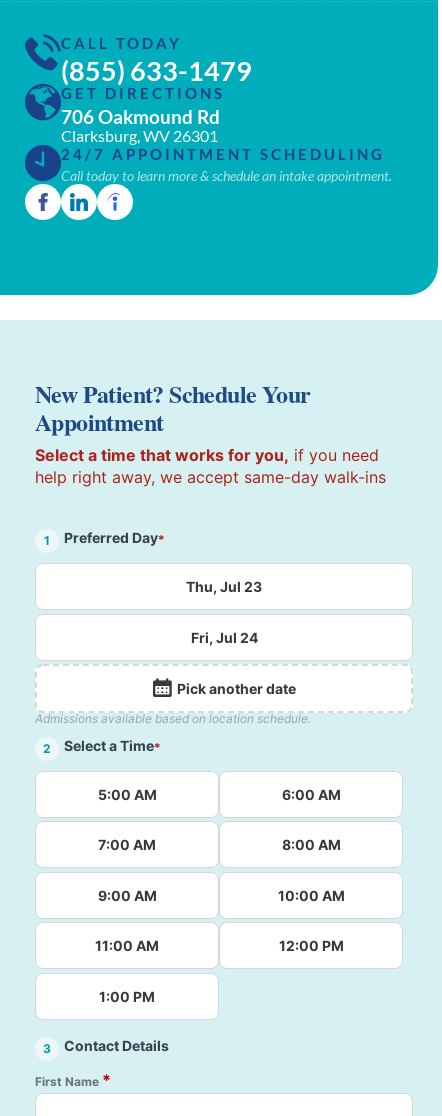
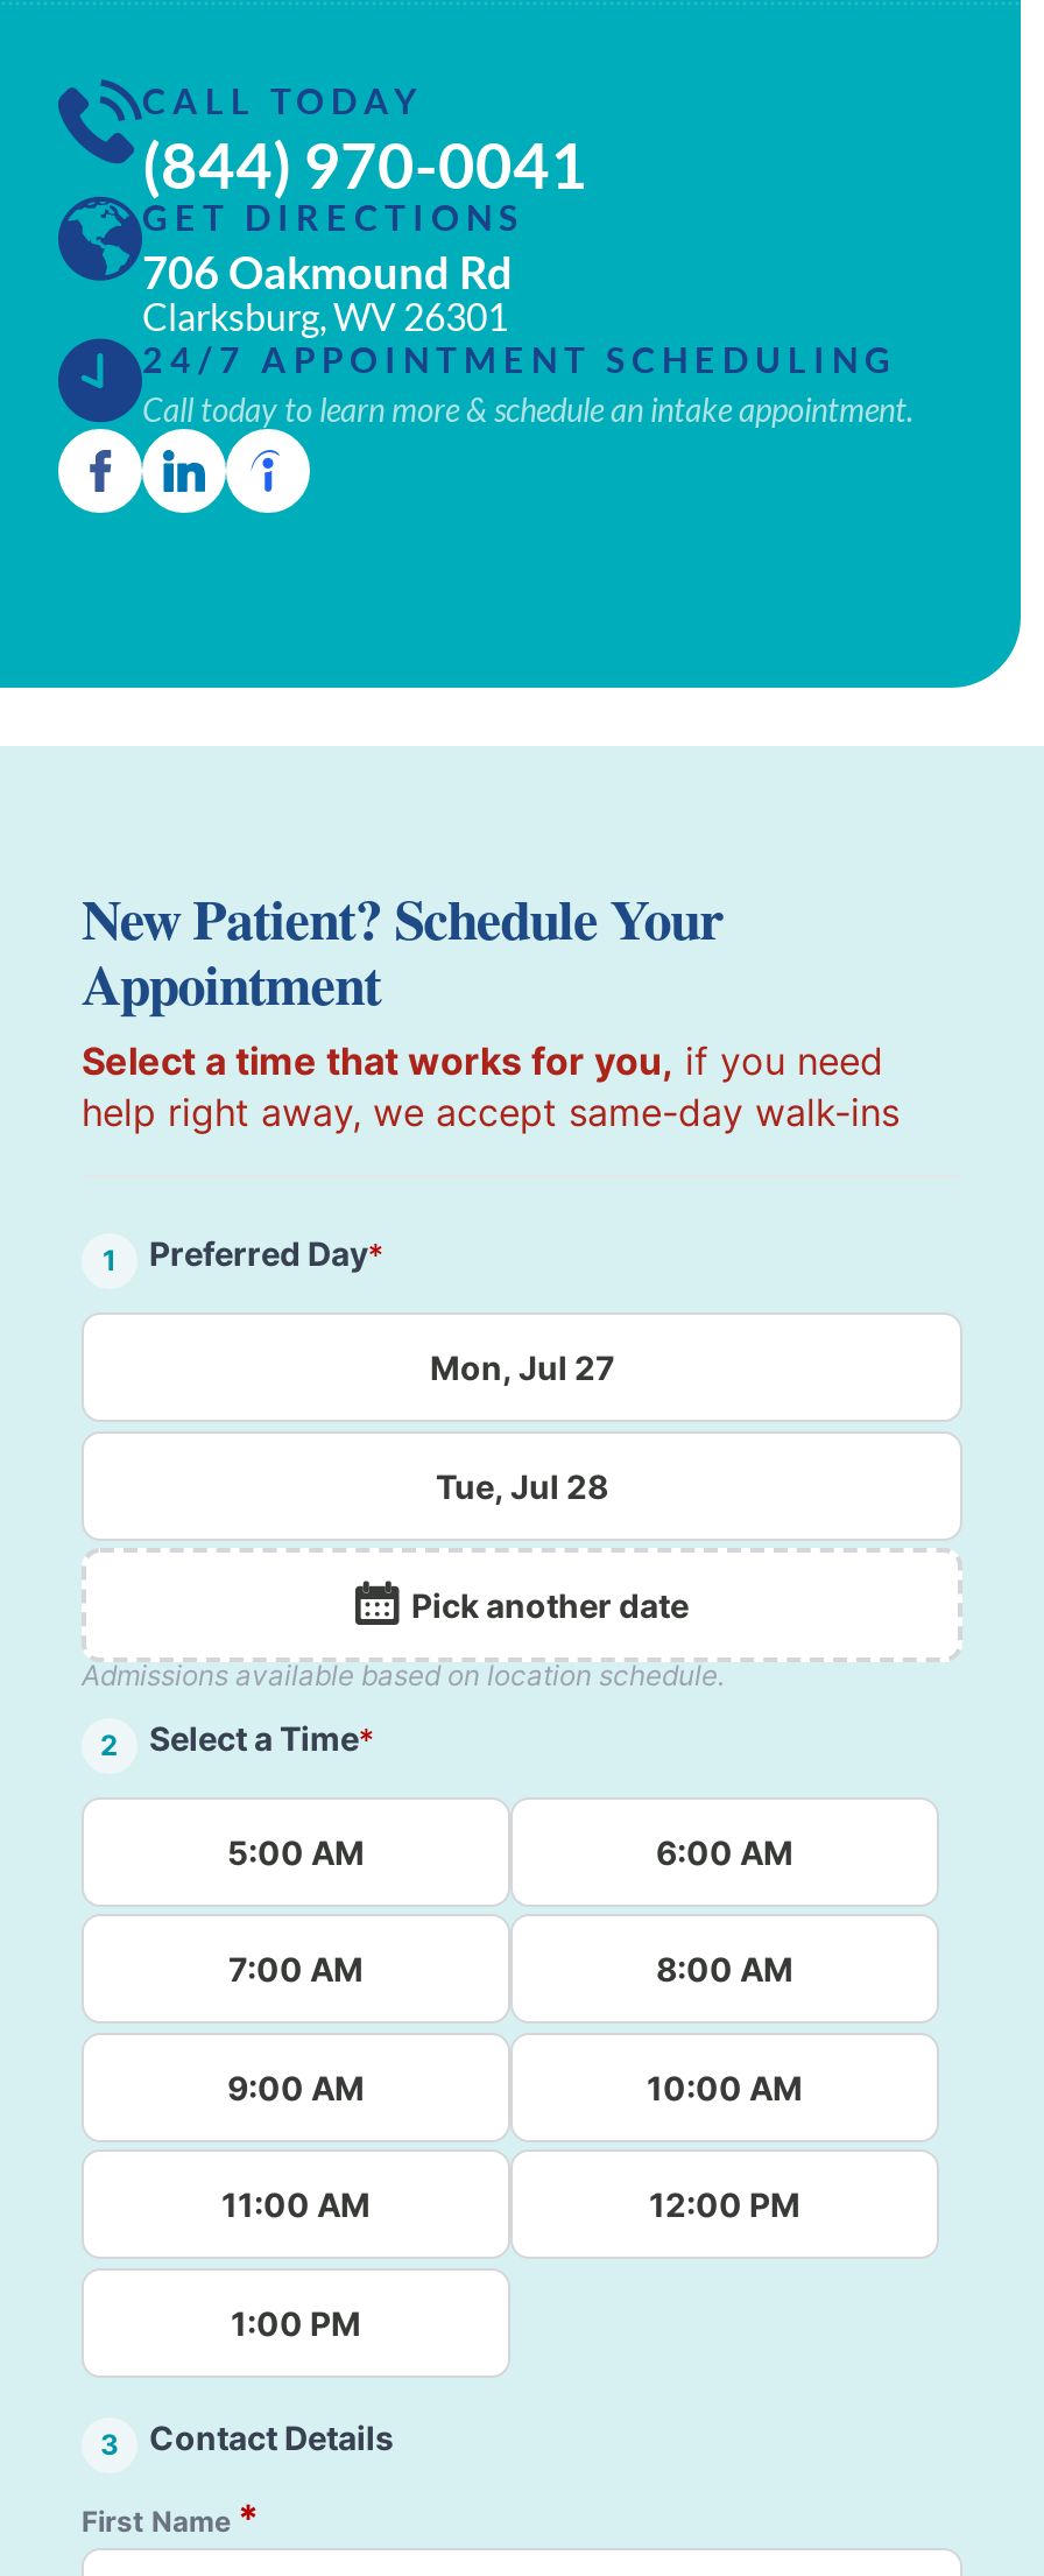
[61,54,252,87] (855) 633-1479 -> [142,126,587,203] (844) 970-0041
[186,578,262,595] Thu, Jul 23 -> [430,1347,614,1387] Mon, Jul 27
[190,628,257,645] Fri, Jul 24 -> [436,1465,608,1505] Tue, Jul 28

